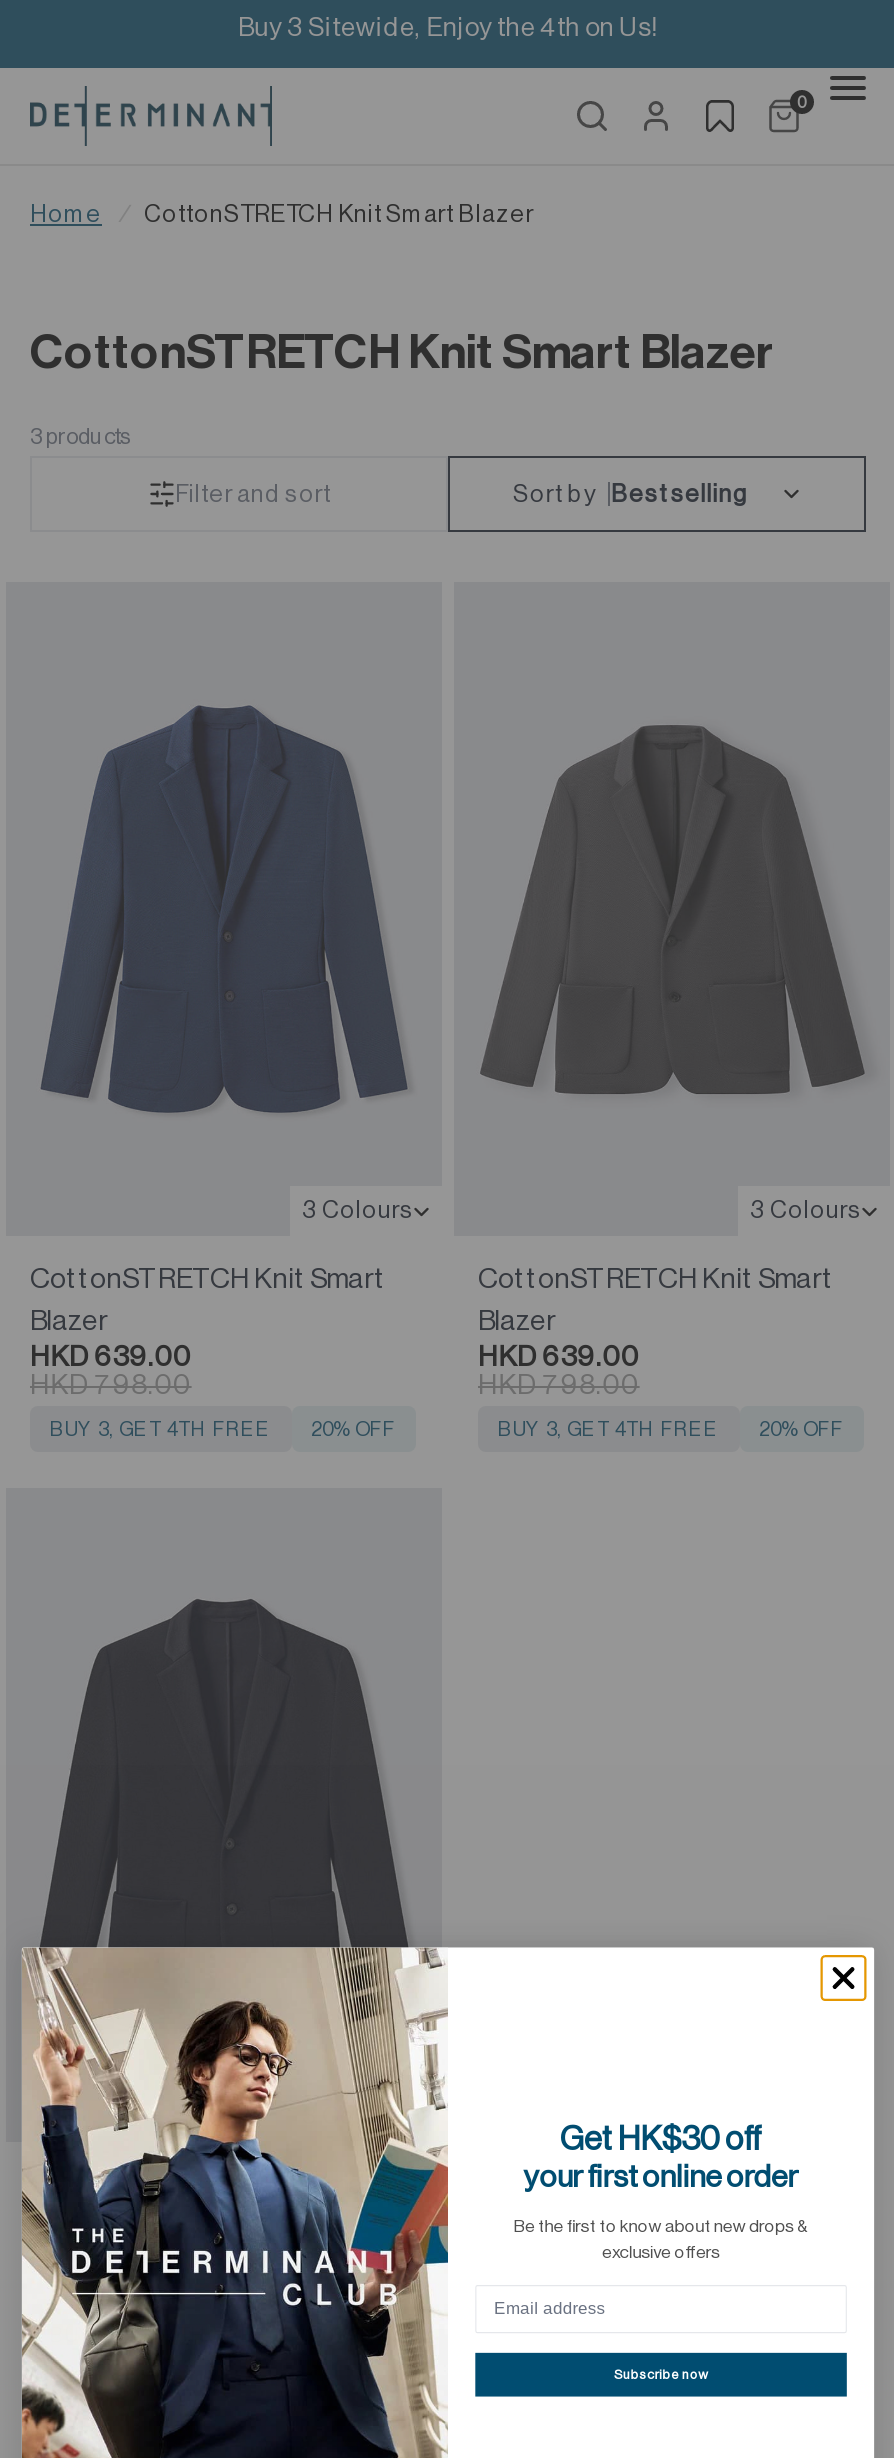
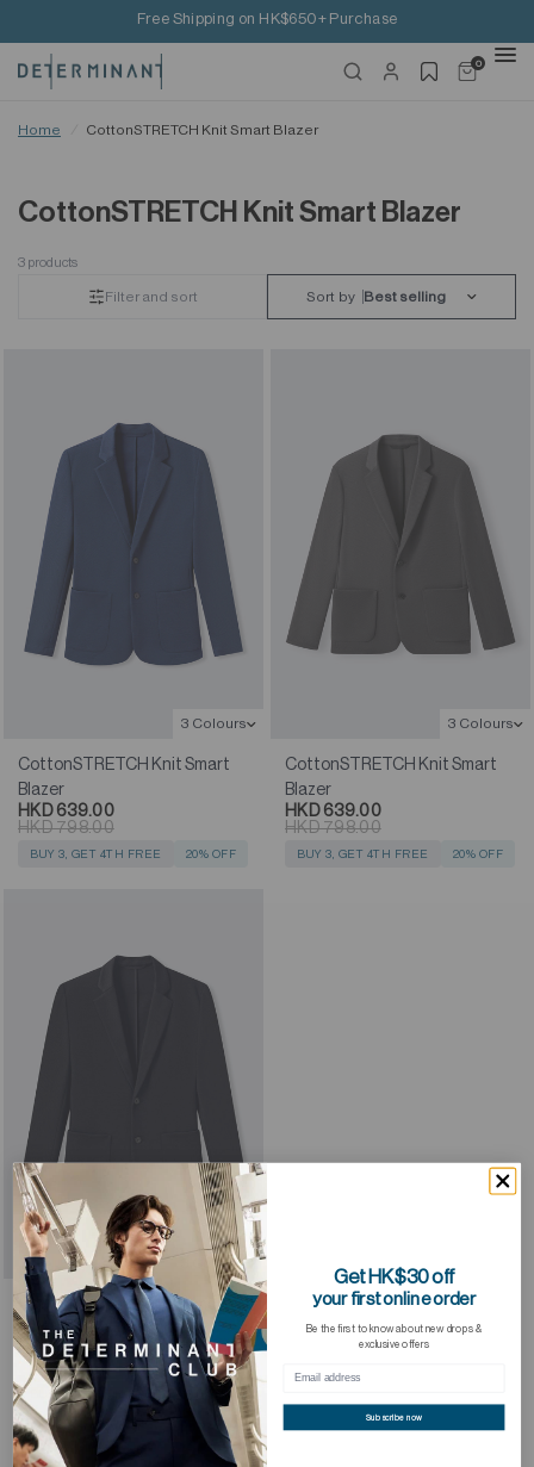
[238,14,658,40] Buy 3 Sitewide, Enjoy the 4th on Us! -> [137,11,397,26] Free Shipping on HK$650+ Purchase

